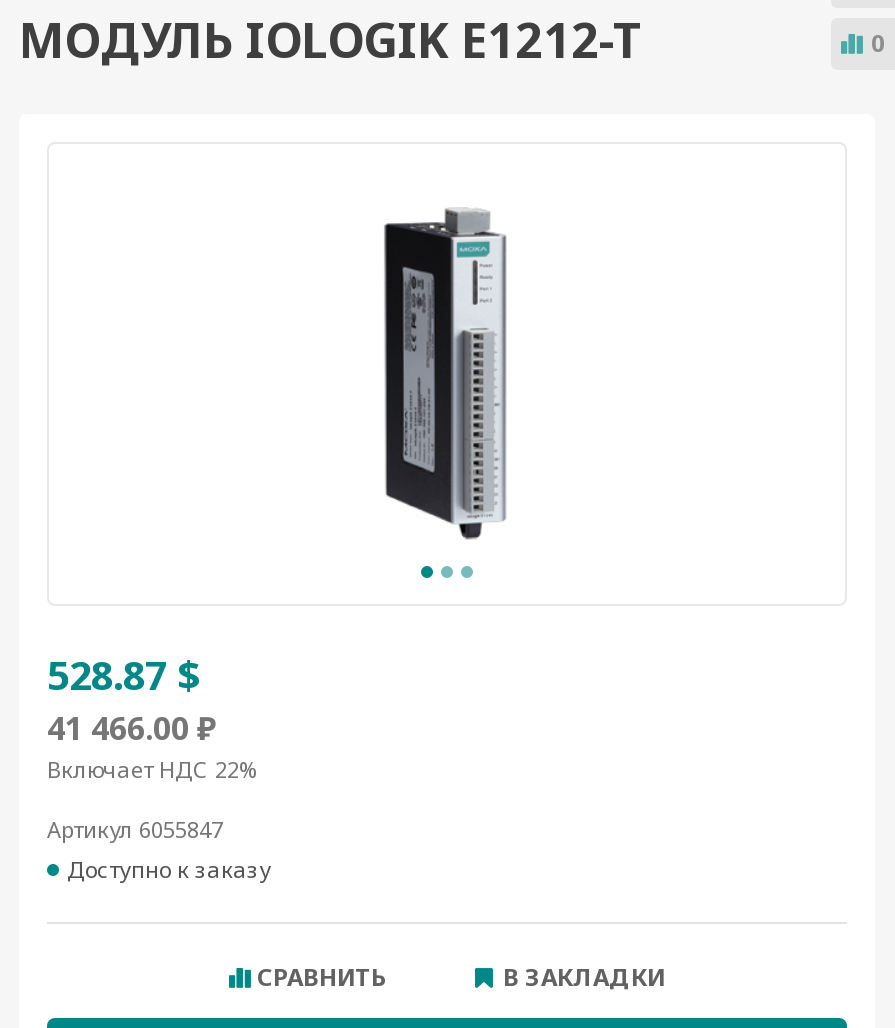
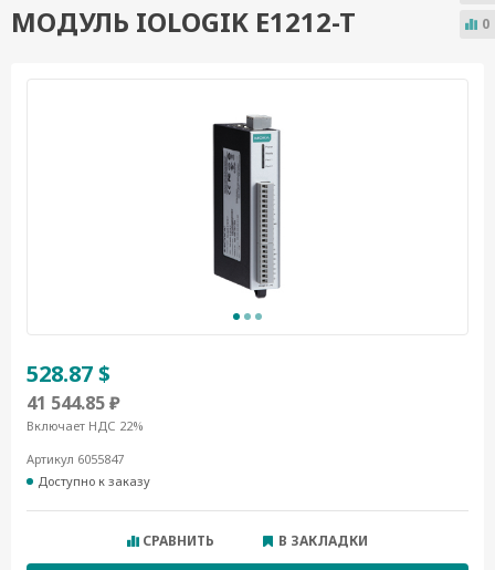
[47,706,217,750] 41 466.00 ₽ -> [27,391,120,415] 41 544.85 ₽

